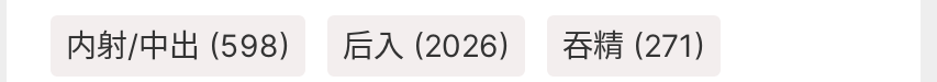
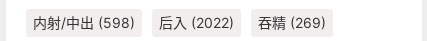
[343,27,510,64] 后入(2026) -> [159,14,234,31] 后入(2022)
[562,27,705,64] 吞精(271) -> [258,14,326,31] 吞精(269)

